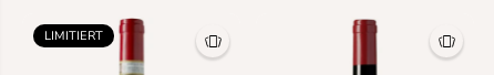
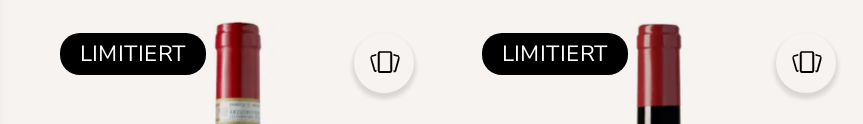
none -> [502,38,608,68] LIMITIERT

